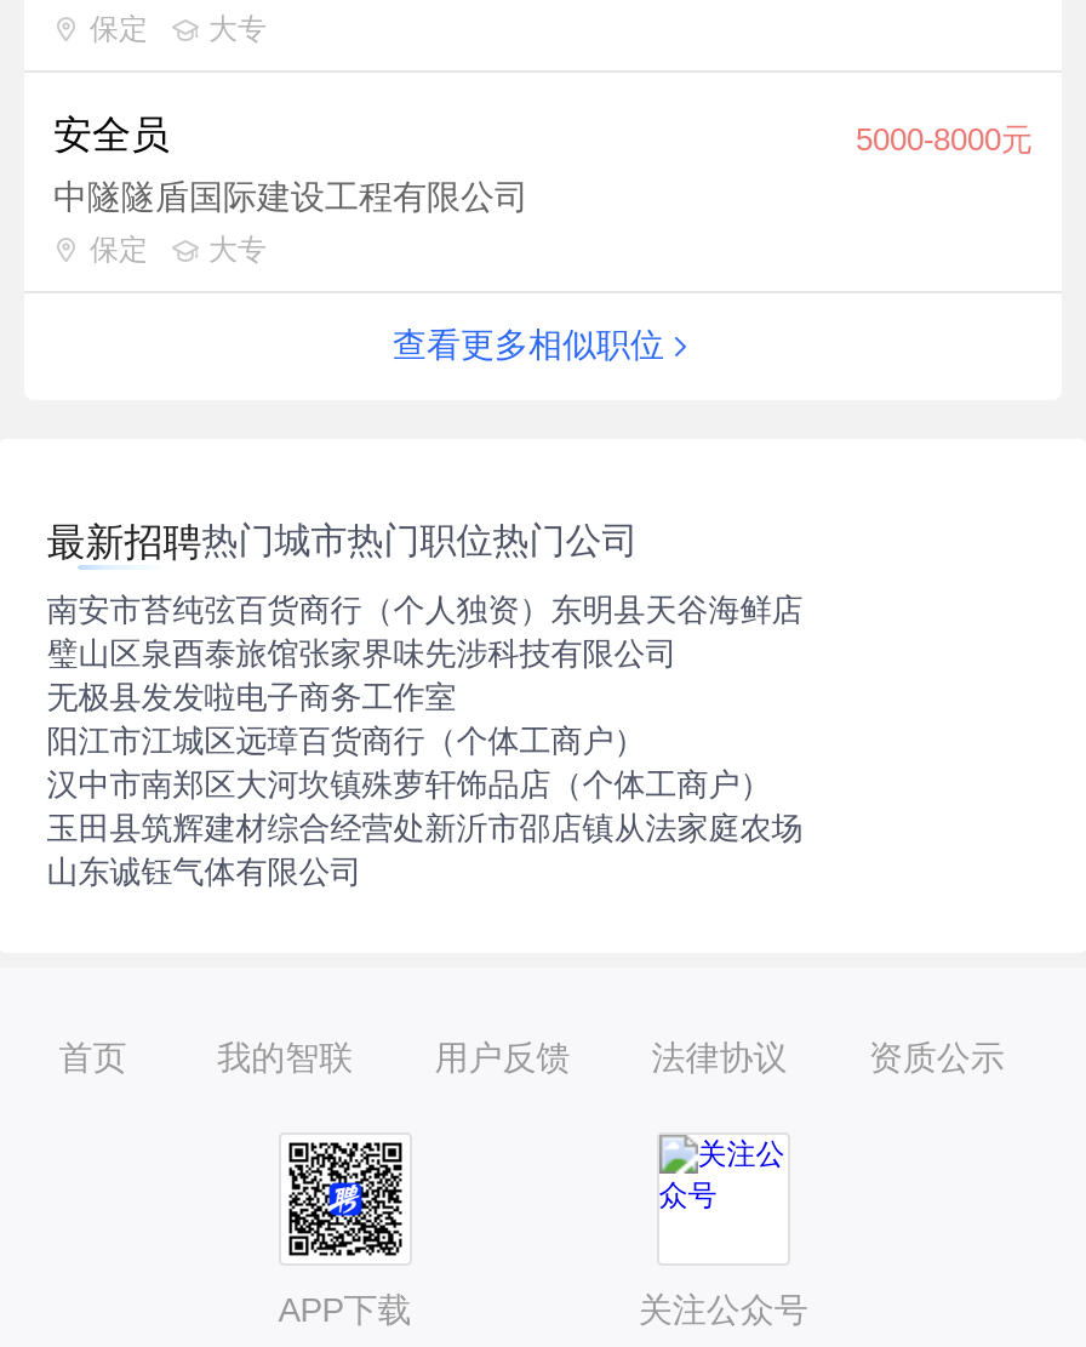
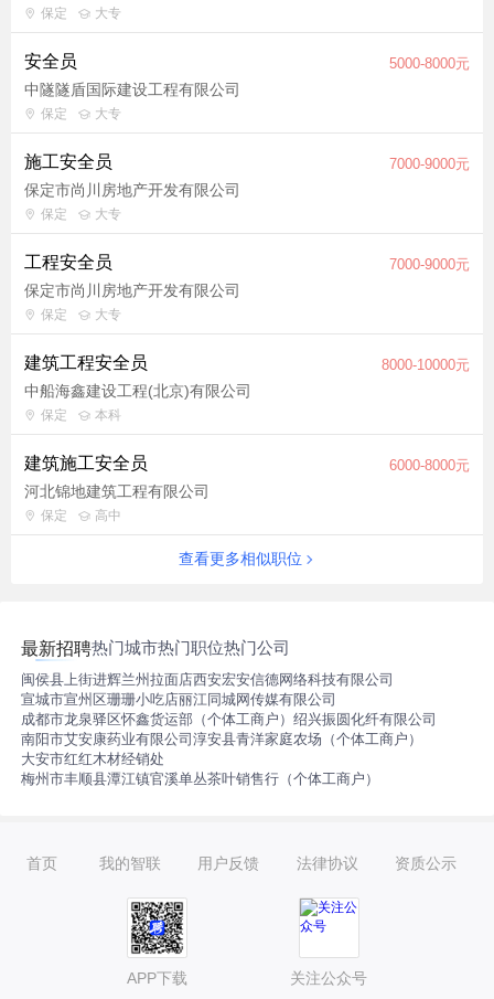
none -> [24,152,470,523] 施工安全员 | 7000-9000元 | 保定市尚川房地产开发有限公司 | 保定 | 大专 | 工程安全员 | 7000-9000元 | 保定市尚川房地产开发有限公司 | 保定 | 大专 | 建筑工程安全员 | 8000-10000元 | 中船海鑫建设工程(北京)有限公司 | 保定 | 本科 | 建筑施工安全员 | 6000-8000元 | 河北锦地建筑工程有限公司 | 保定 | 高中
moved [47,325,664,563] -> [21,550,302,658]: 查看更多相似职位 | 最新招聘热门城市热门职位热门公司
[47,593,803,891] 南安市苔纯弦百货商行（个人独资）东明县天谷海鲜店 | 璧山区泉酉泰旅馆张家界味先涉科技有限公司 | 无极县发发啦电子商务工作室 | 阳江市江城区远璋百货商行（个体工商户） | 汉中市南郑区大河坎镇殊萝轩饰品店（个体工商户） | 玉田县筑辉建材综合经营处新沂市邵店镇从法家庭农场 | 山东诚钰气体有限公司 -> [21,672,437,788] 闽侯县上街进辉兰州拉面店西安宏安信德网络科技有限公司 | 宣城市宣州区珊珊小吃店丽江同城网传媒有限公司 | 成都市龙泉驿区怀鑫货运部（个体工商户）绍兴振圆化纤有限公司 | 南阳市艾安康药业有限公司淳安县青洋家庭农场（个体工商户） | 大安市红红木材经销处 | 梅州市丰顺县潭江镇官溪单丛茶叶销售行（个体工商户）

